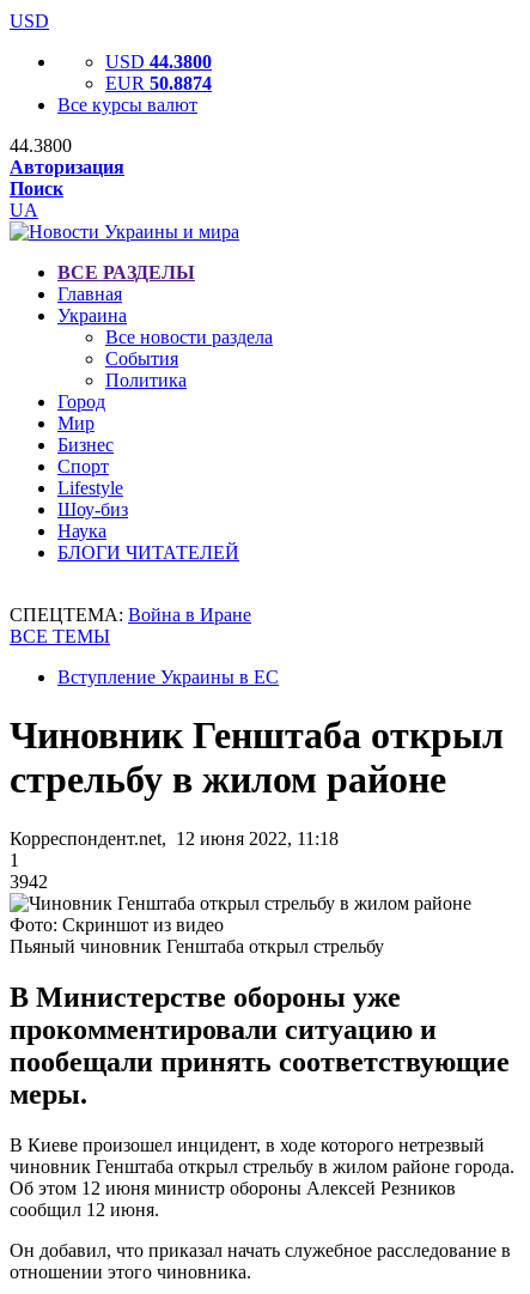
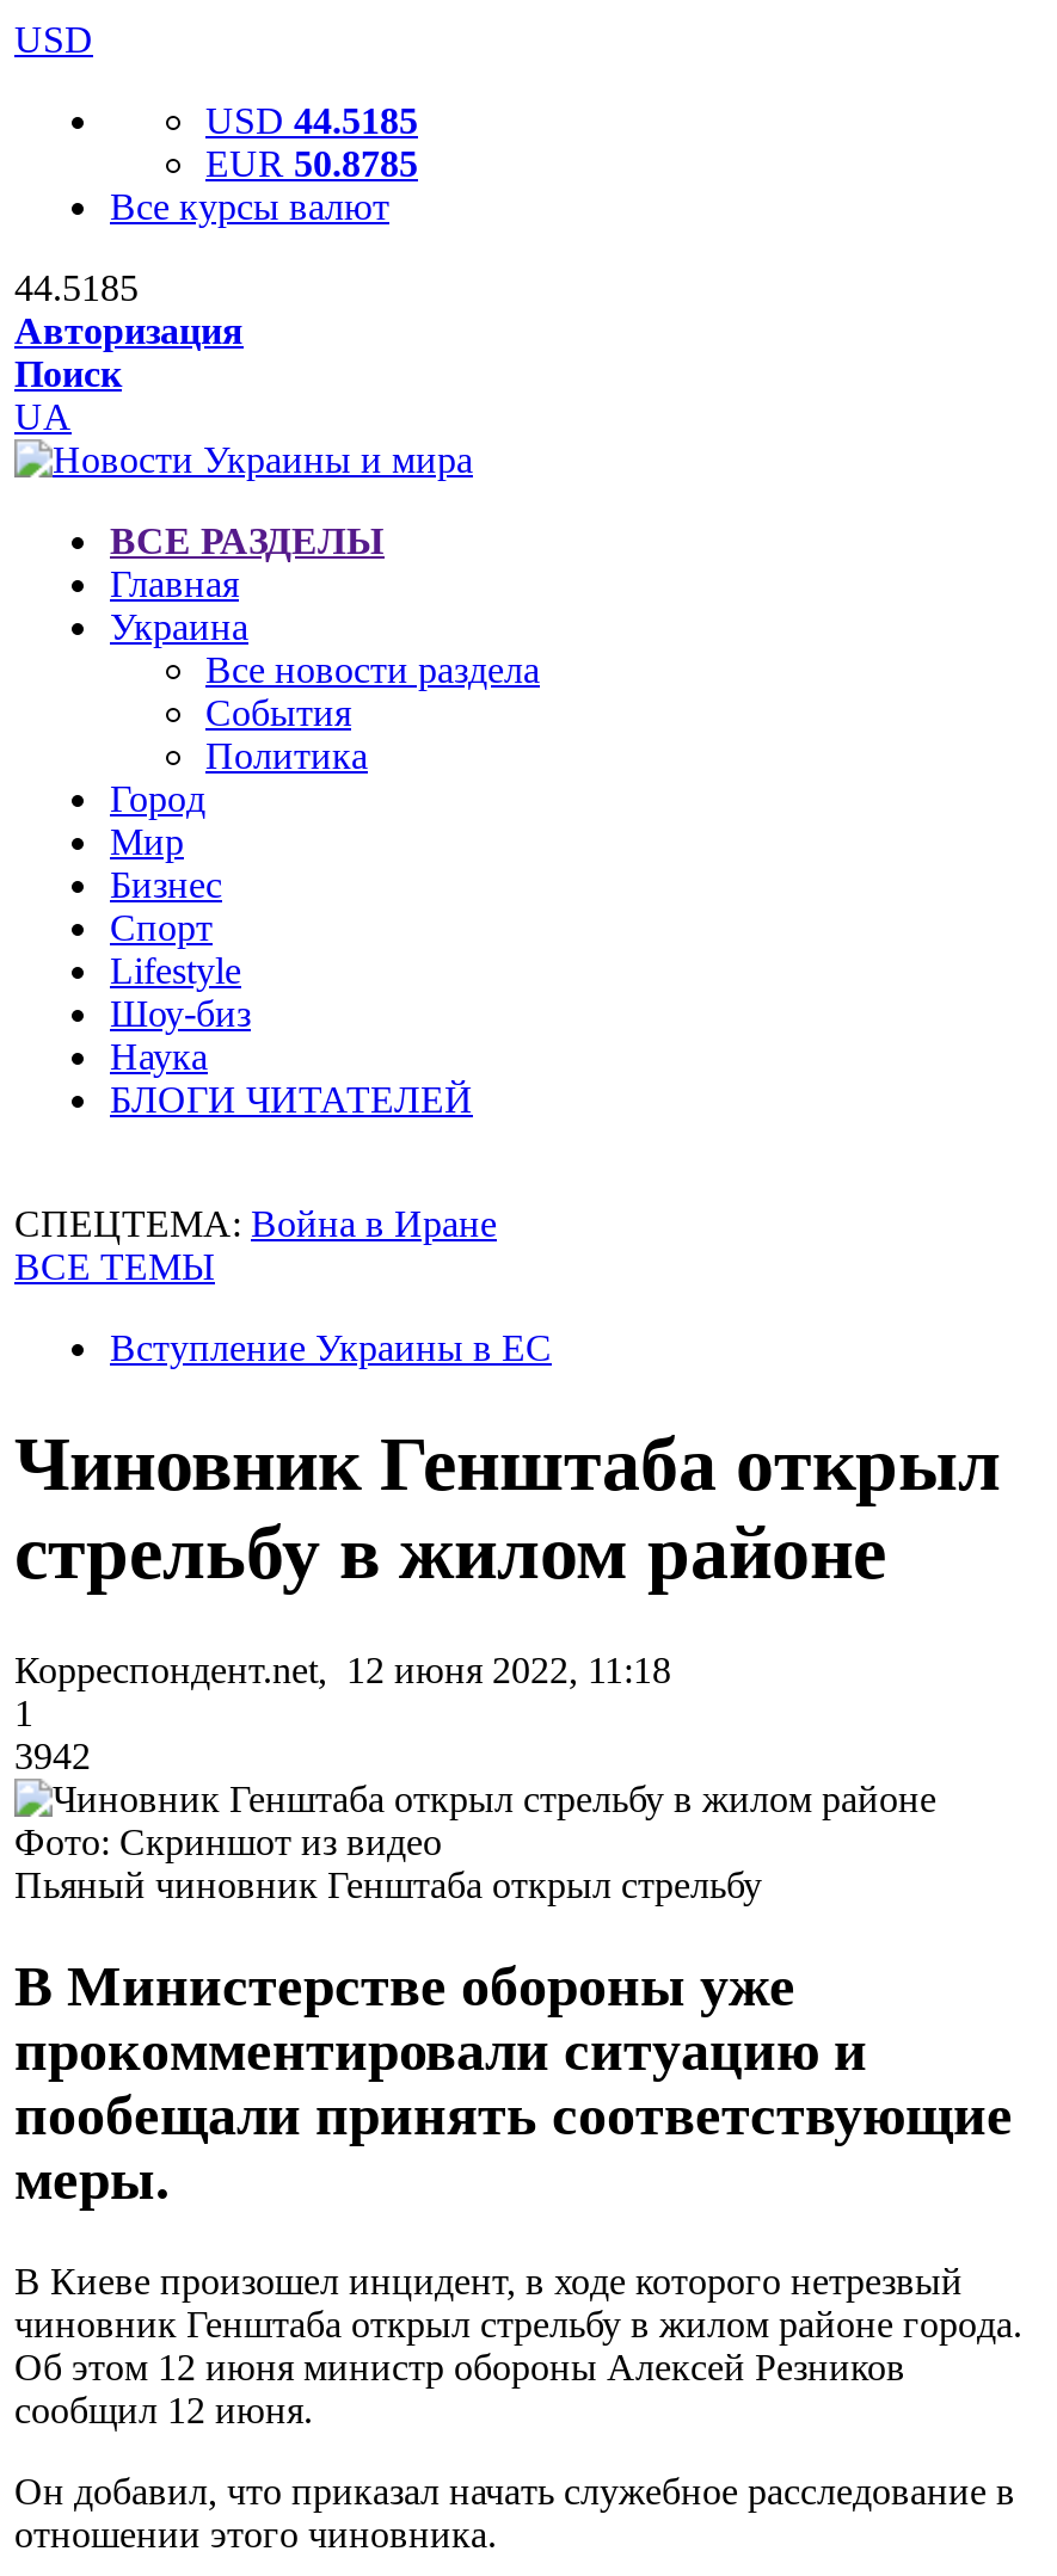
[105,51,212,72] USD 44.3800 -> [205,100,418,141] USD 44.5185
[105,73,212,93] EUR 50.8874 -> [205,143,418,184] EUR 50.8785
[10,135,72,156] 44.3800 -> [14,267,139,308] 44.5185

